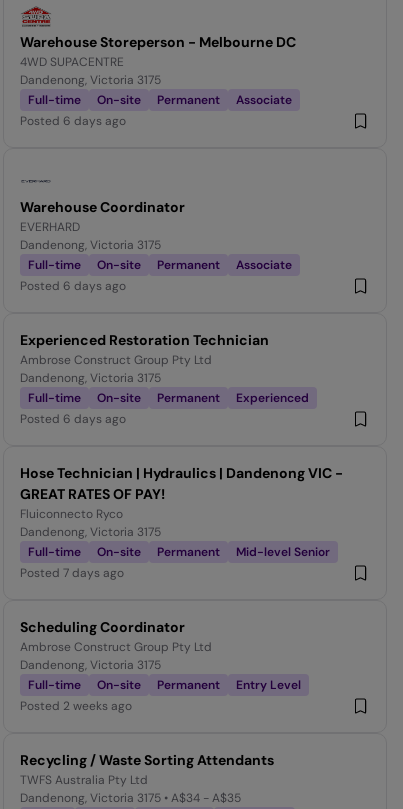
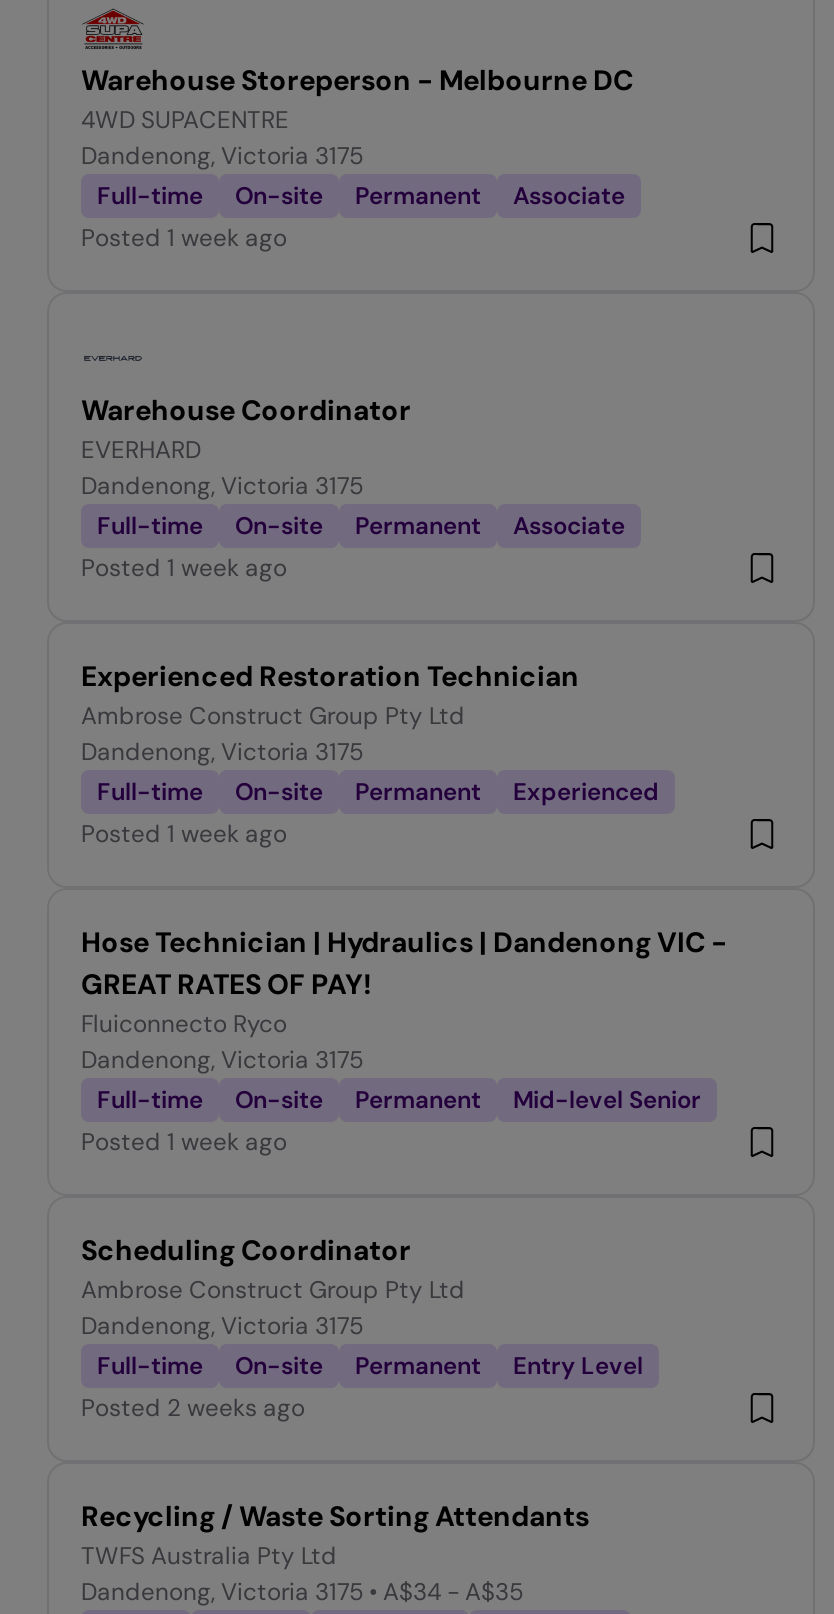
[20,113,126,129] Posted 6 days ago -> [81,223,287,255] Posted 1 week ago
[20,278,126,294] Posted 6 days ago -> [81,553,287,585] Posted 1 week ago
[20,411,126,427] Posted 6 days ago -> [81,819,287,851] Posted 1 week ago
[20,565,124,581] Posted 7 days ago -> [81,1127,287,1159] Posted 1 week ago

